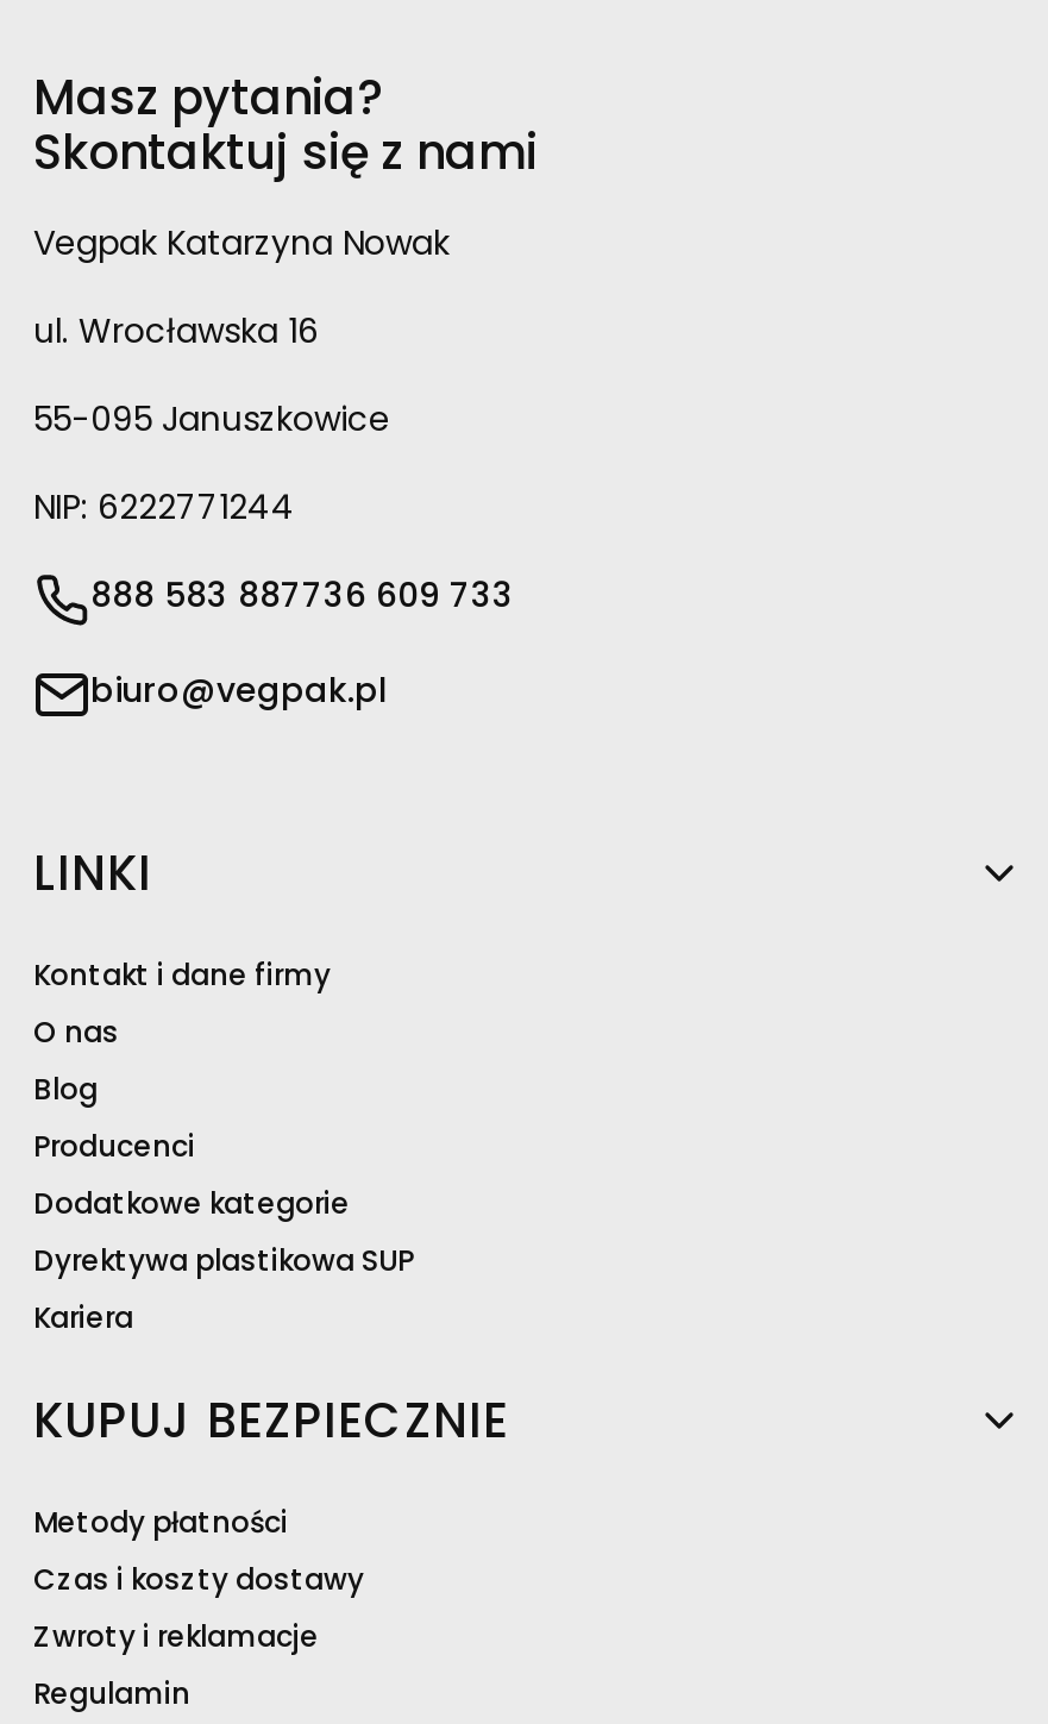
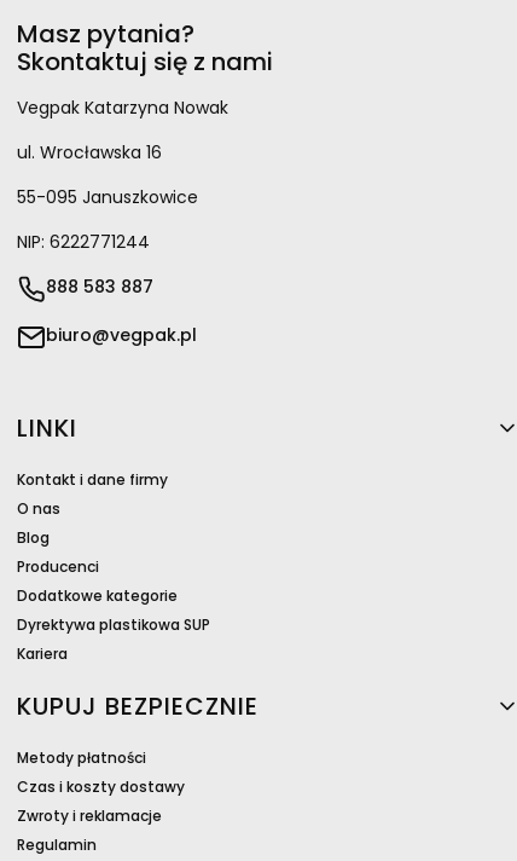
[90,570,514,617] 888 583 887736 609 733 -> [46,274,153,298] 888 583 887

